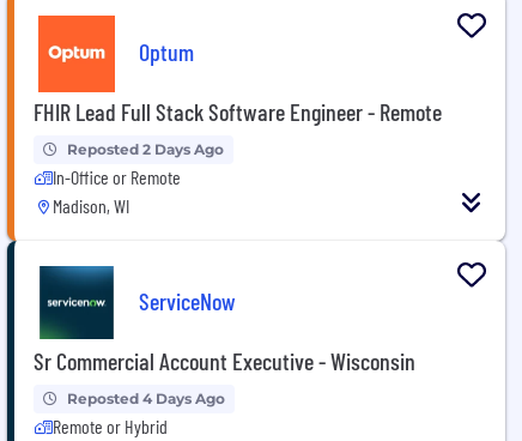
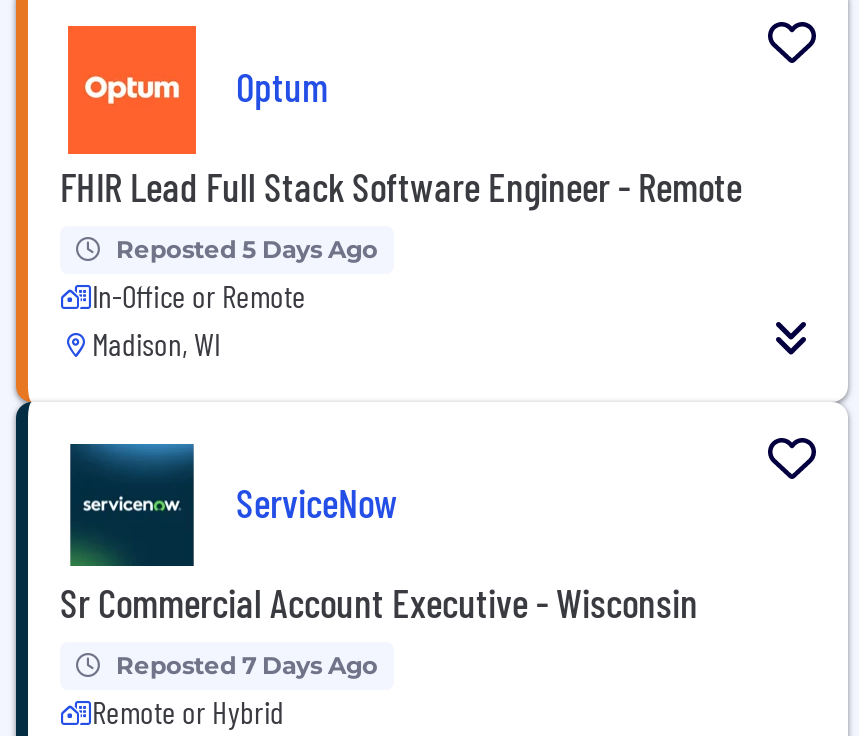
[67,140,224,158] Reposted 2 Days Ago -> [116,233,378,263] Reposted 5 Days Ago
[67,389,225,407] Reposted 4 Days Ago -> [116,649,378,679] Reposted 7 Days Ago

